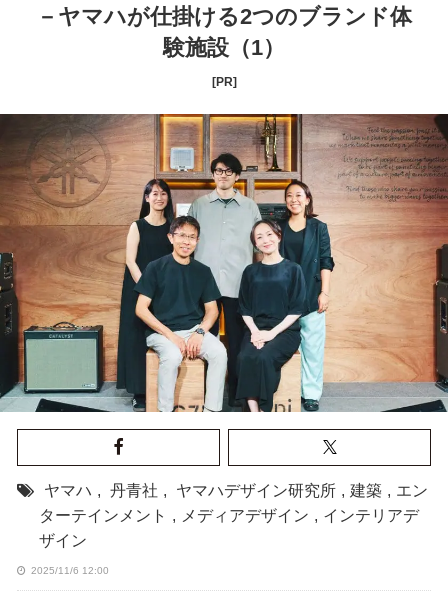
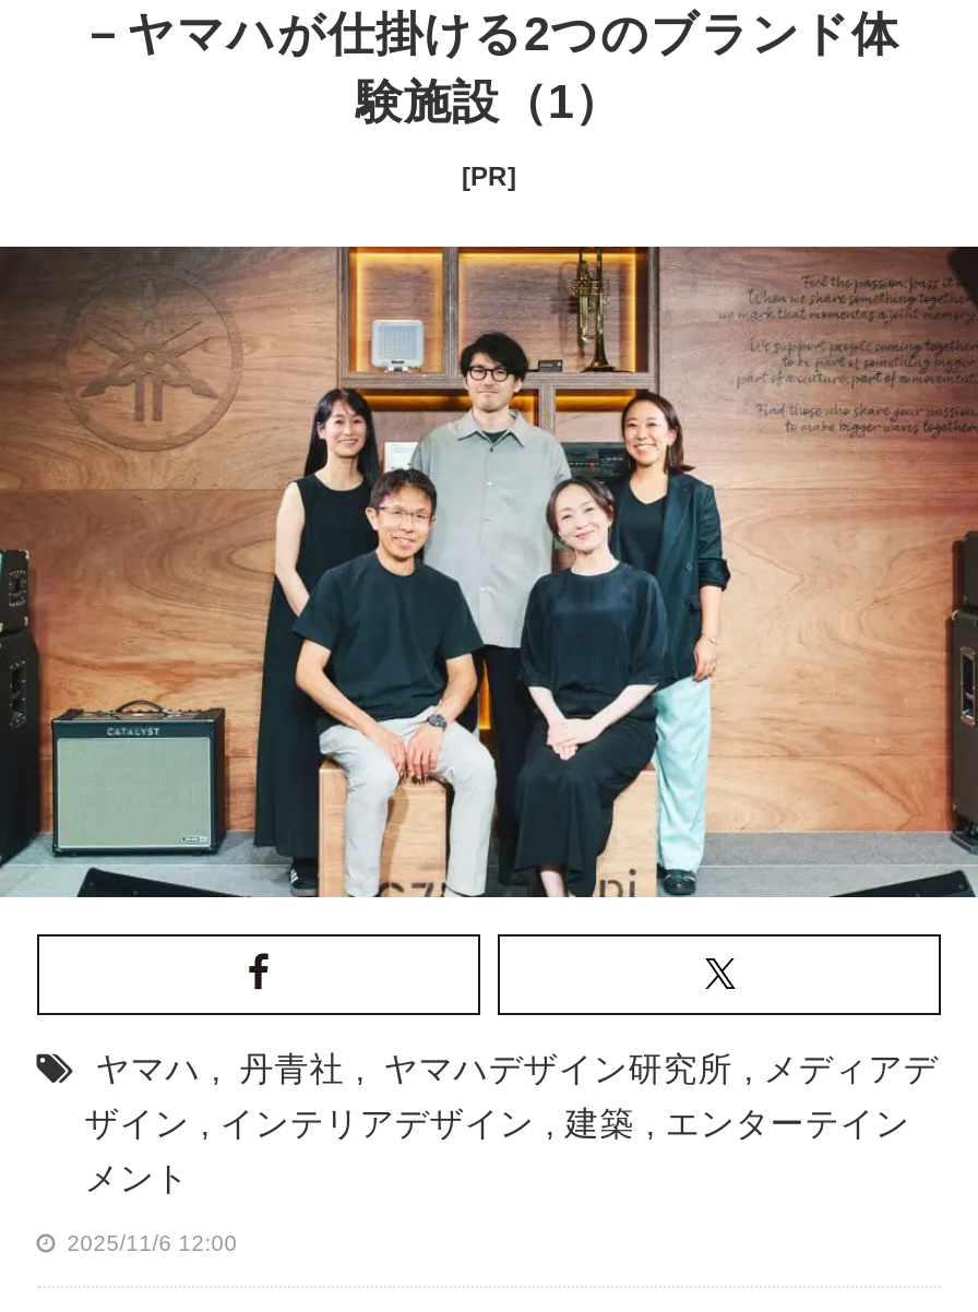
[44,481,428,498] ヤマハ , 丹青社 , ヤマハデザイン研究所 , 建築 , エン -> [95,1049,938,1086] ヤマハ , 丹青社 , ヤマハデザイン研究所 , メディアデ
[39,506,419,523] ターテインメント , メディアデザイン , インテリアデ -> [84,1104,910,1141] ザイン , インテリアデザイン , 建築 , エンターテイン
[39,531,87,548] ザイン -> [84,1158,189,1195] メント

